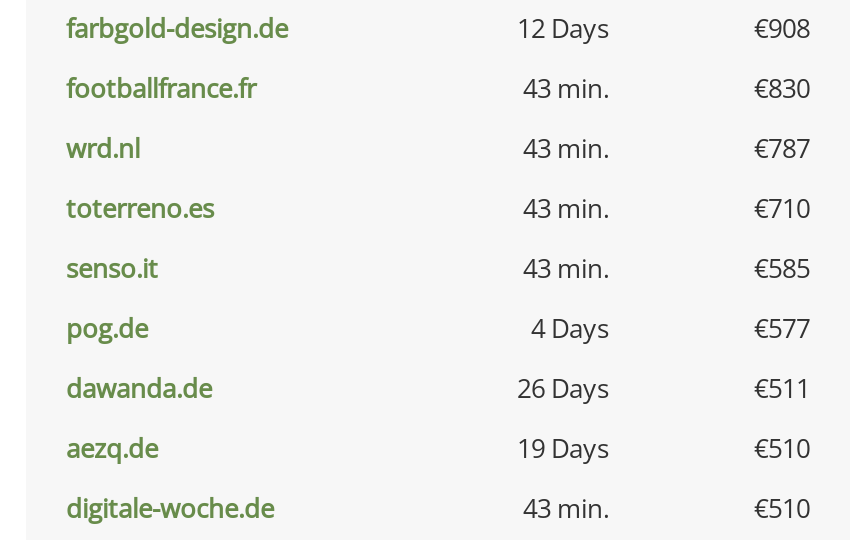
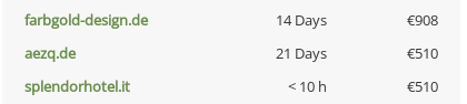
[517,10,609,46] 12 Days -> [275,10,326,30] 14 Days
[66,70,810,406] footballfrance.fr | 43 min. | €830 | wrd.nl | 43 min. | €787 | toterreno.es | 43 min. | €710 | senso.it | 43 min. | €585 | pog.de | 4 Days | €577 | dawanda.de | 26 Days | €511 -> none
[517,430,609,466] 19 Days -> [275,43,326,63] 21 Days
[66,490,609,526] digitale-woche.de | 43 min. -> [24,76,326,96] splendorhotel.it | < 10 h

